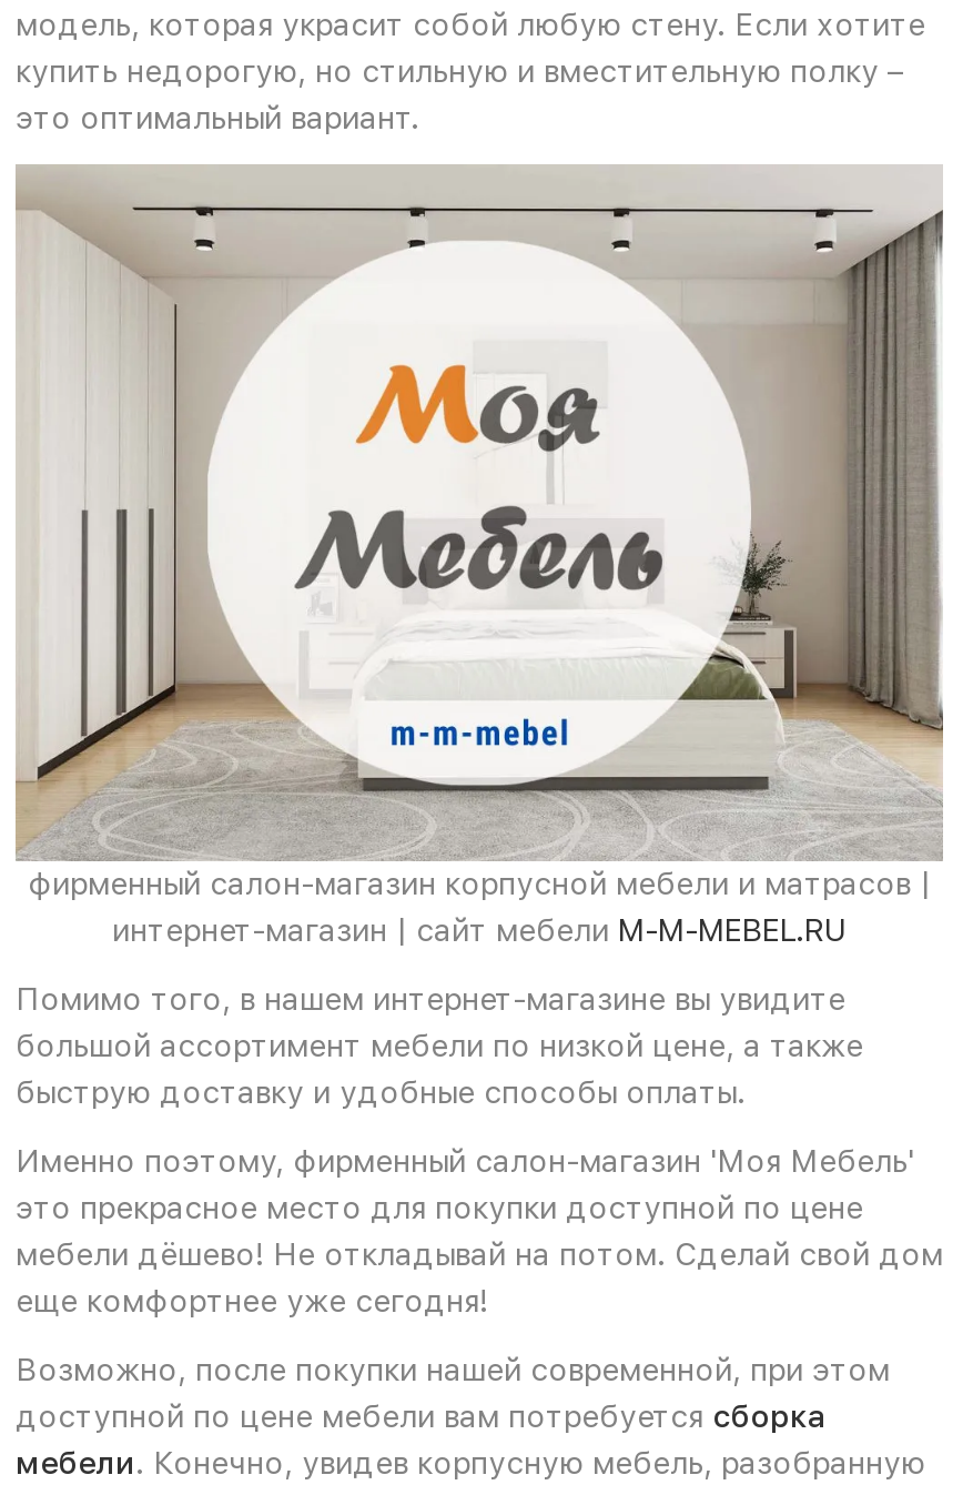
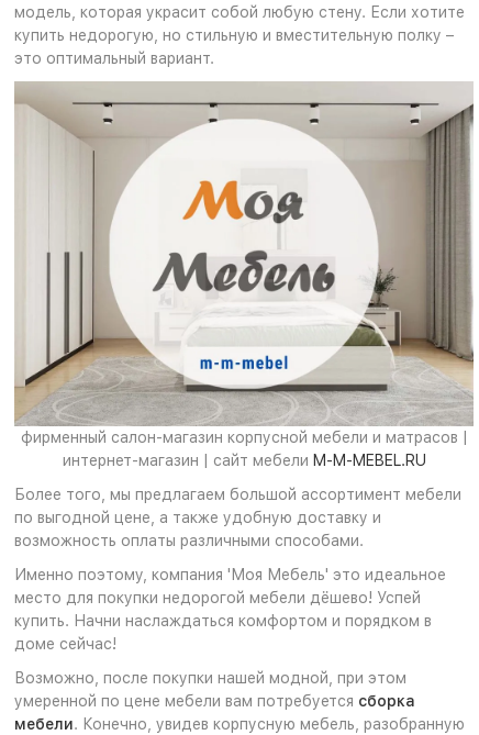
[16,980,863,1109] Помимо того, в нашем интернет-магазине вы увидите | большой ассортимент мебели по низкой цене, а также | быструю доставку и удобные способы оплаты. -> [14,485,461,549] Более того, мы предлагаем большой ассортимент мебели | по выгодной цене, а также удобную доставку и | возможность оплаты различными способами.
[16,1142,943,1317] Именно поэтому, фирменный салон-магазин 'Моя Мебель' | это прекрасное место для покупки доступной по цене | мебели дёшево! Не откладывай на потом. Сделай свой дом | еще комфортнее уже сегодня! -> [14,565,446,652] Именно поэтому, компания 'Моя Мебель' это идеальное | место для покупки недорогой мебели дёшево! Успей | купить. Начни наслаждаться комфортом и порядком в | доме сейчас!
[16,1351,890,1433] Возможно, после покупки нашей современной, при этом | доступной по цене мебели вам потребуется сборка -> [14,669,415,709] Возможно, после покупки нашей модной, при этом | умеренной по цене мебели вам потребуется сборка

